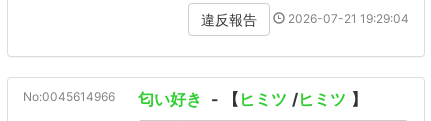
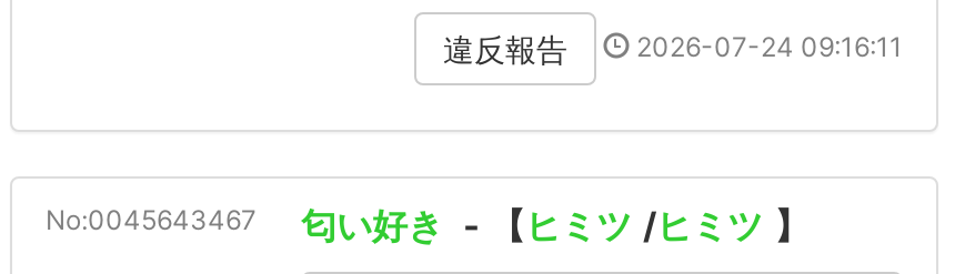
[201,11,409,28] 違反報告 2026-07-21 19:29:04 -> [443,30,903,68] 違反報告 2026-07-24 09:16:11
[23,89,367,109] No:0045614966 匂い好き - 【ヒミツ /ヒミツ 】 -> [46,203,810,247] No:0045643467 匂い好き - 【ヒミツ /ヒミツ 】

